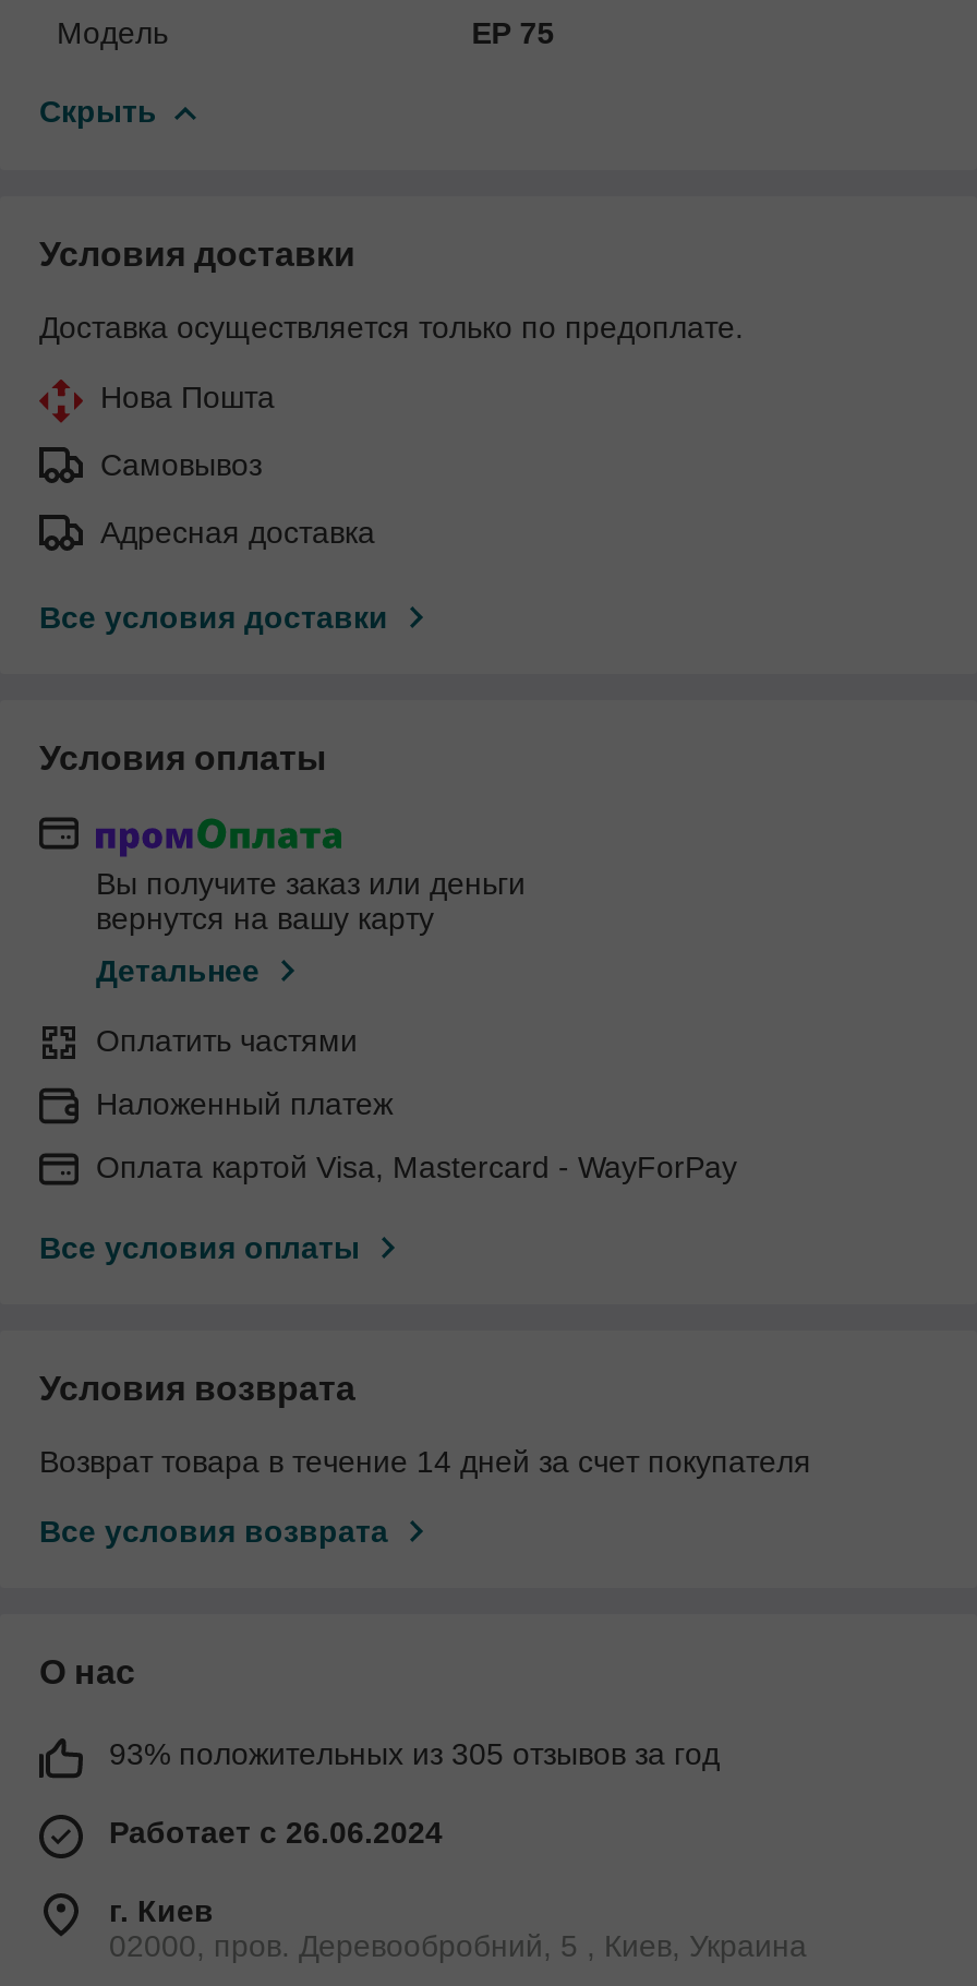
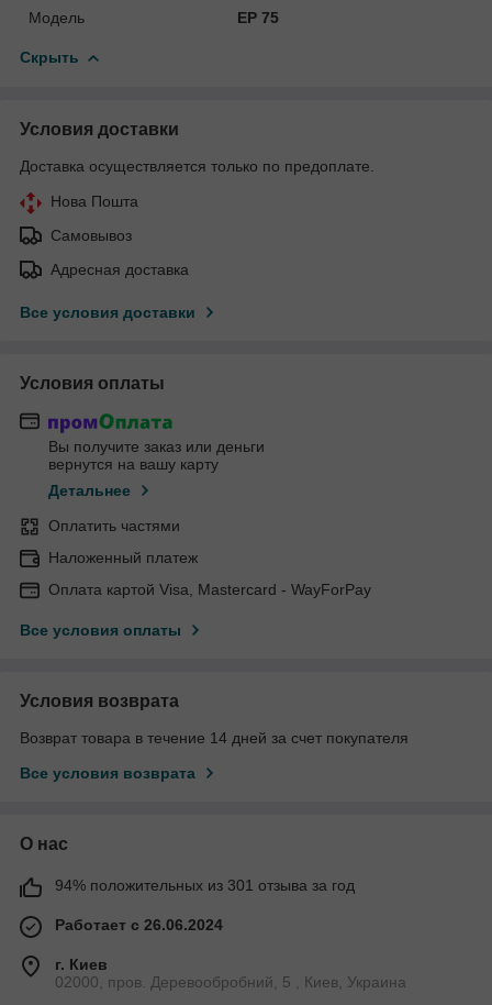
[109,1737,720,1772] 93% положительных из 305 отзывов за год -> [55,877,355,894] 94% положительных из 301 отзыва за год

